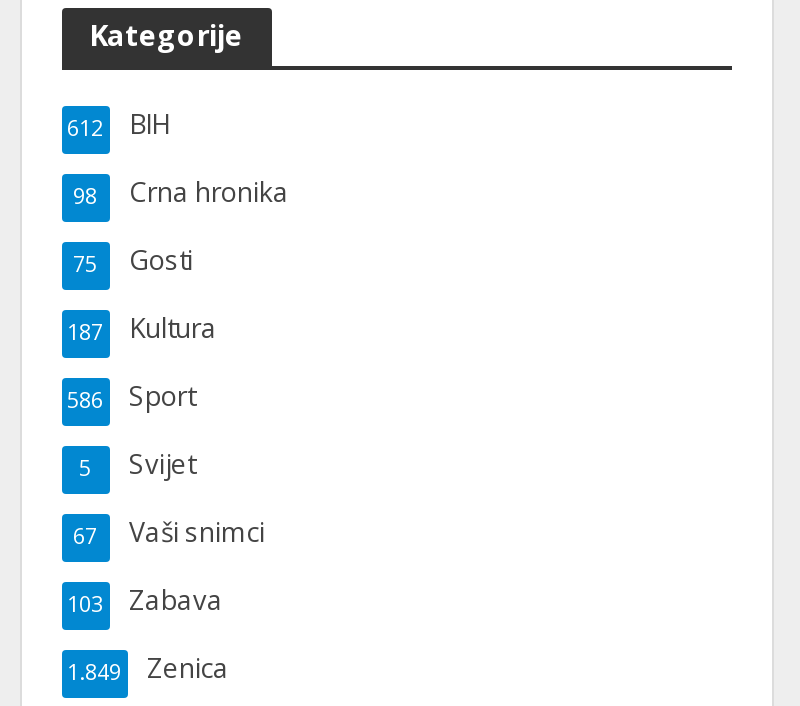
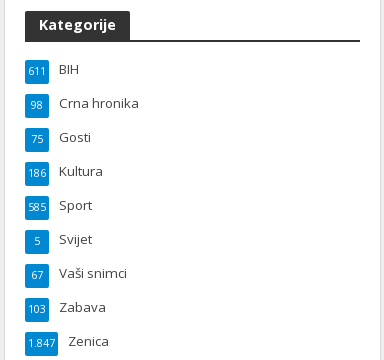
[67,105,169,141] 612 BIH -> [27,60,78,78] 611 BIH
[67,309,217,345] 187 Kultura -> [27,162,102,180] 186 Kultura
[67,377,195,413] 586 Sport -> [27,196,91,214] 585 Sport
[67,649,229,685] 1.849 Zenica -> [27,332,108,350] 1.847 Zenica

